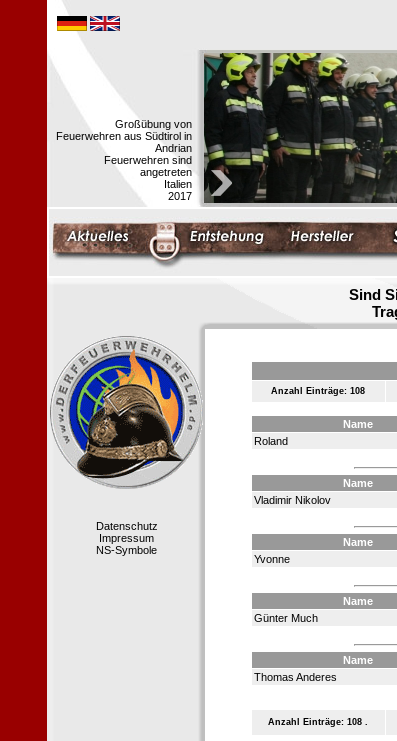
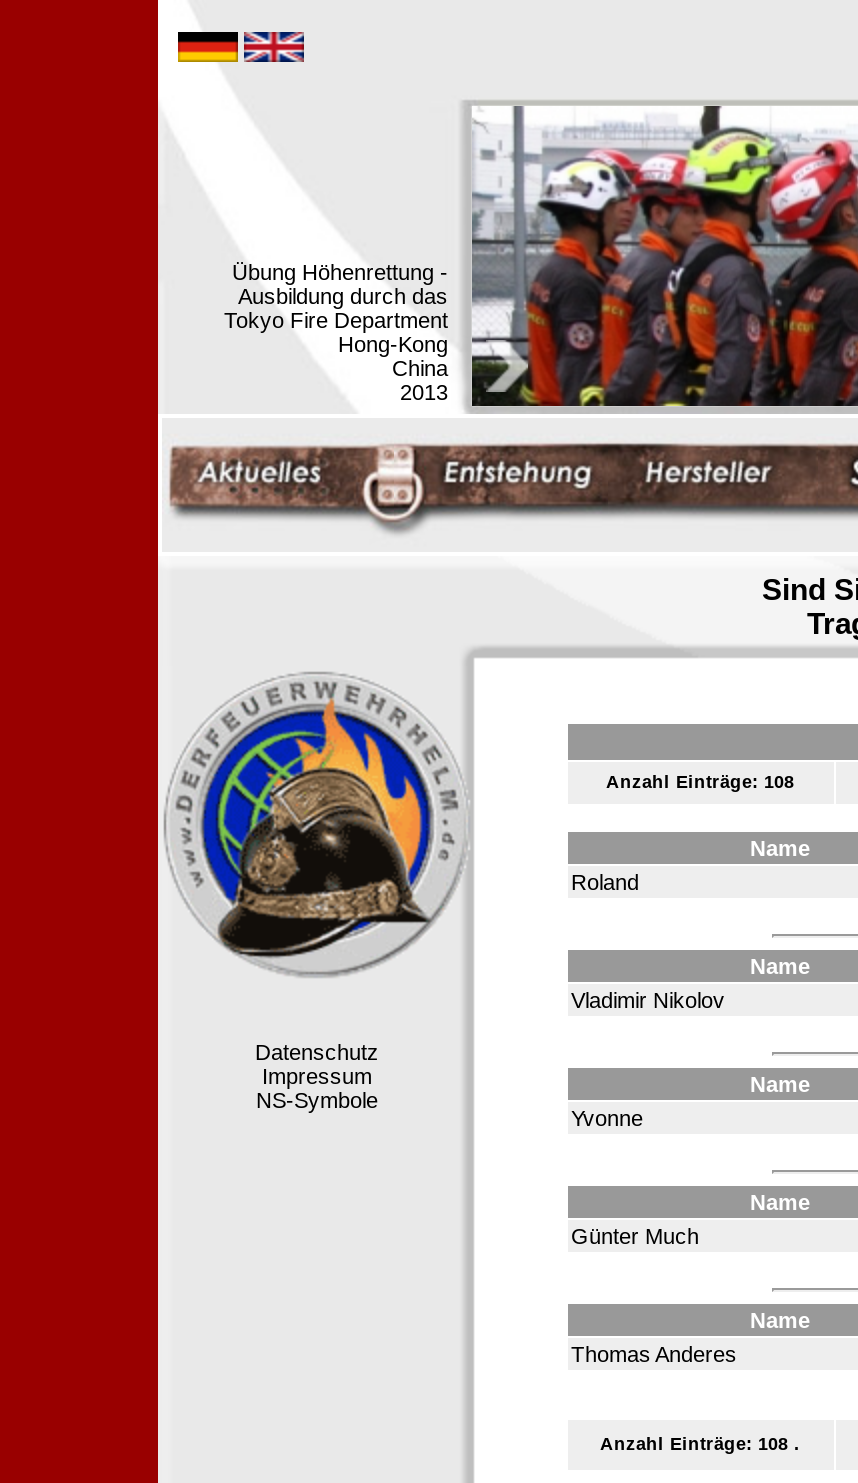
[56,52,394,204] [image] | Großübung von | Feuerwehren aus Südtirol in | Andrian | Feuerwehren sind | angetreten | Italien | 2017 -> [224,104,852,406] [image] | Übung Höhenrettung - | Ausbildung durch das | Tokyo Fire Department | Hong-Kong | China | 2013

